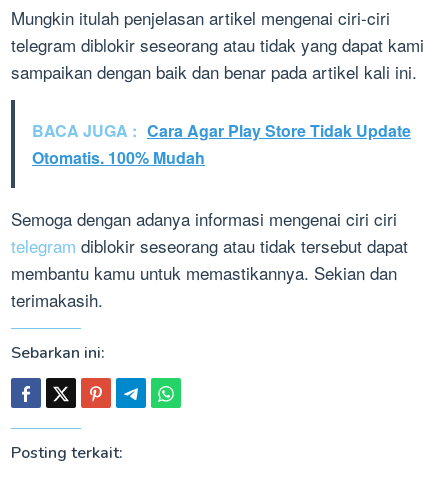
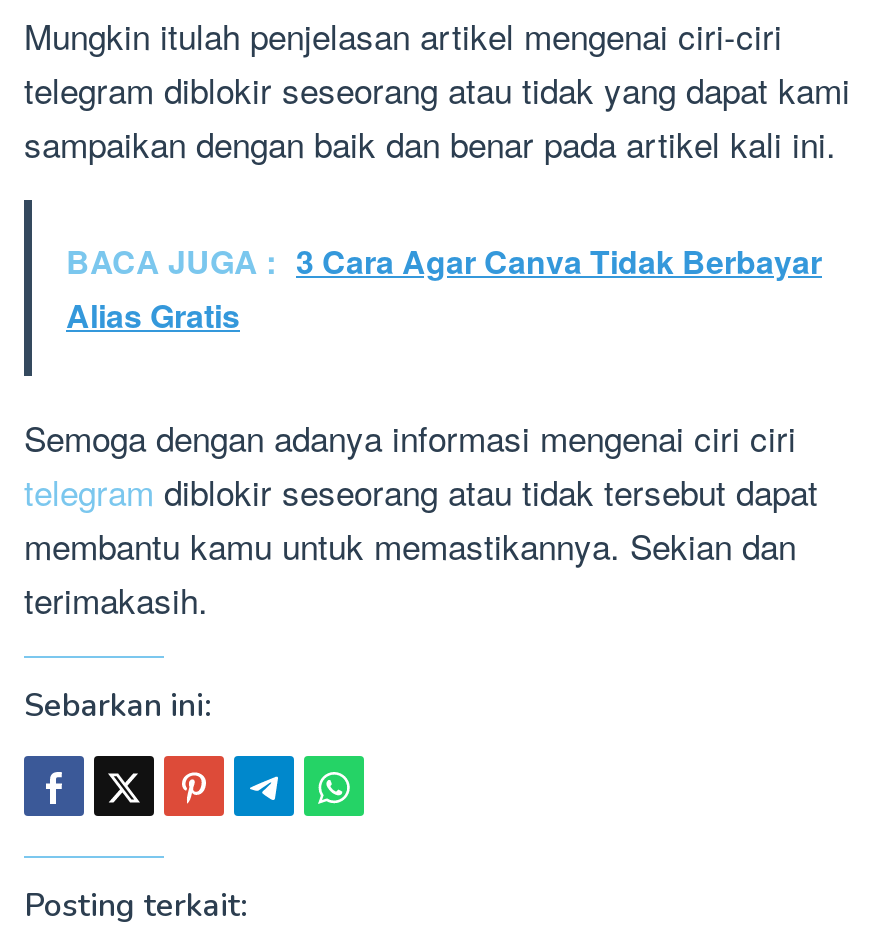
[32,119,411,169] BACA JUGA : Cara Agar Play Store Tidak Update | Otomatis. 100% Mudah -> [66,238,822,338] BACA JUGA : 3 Cara Agar Canva Tidak Berbayar | Alias Gratis

